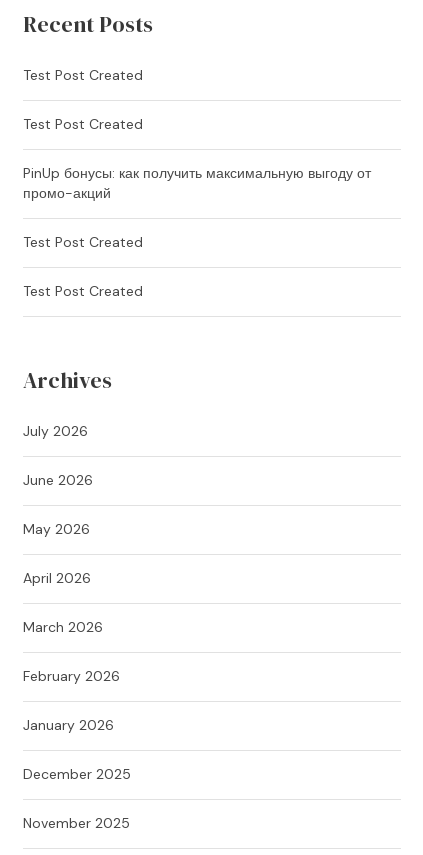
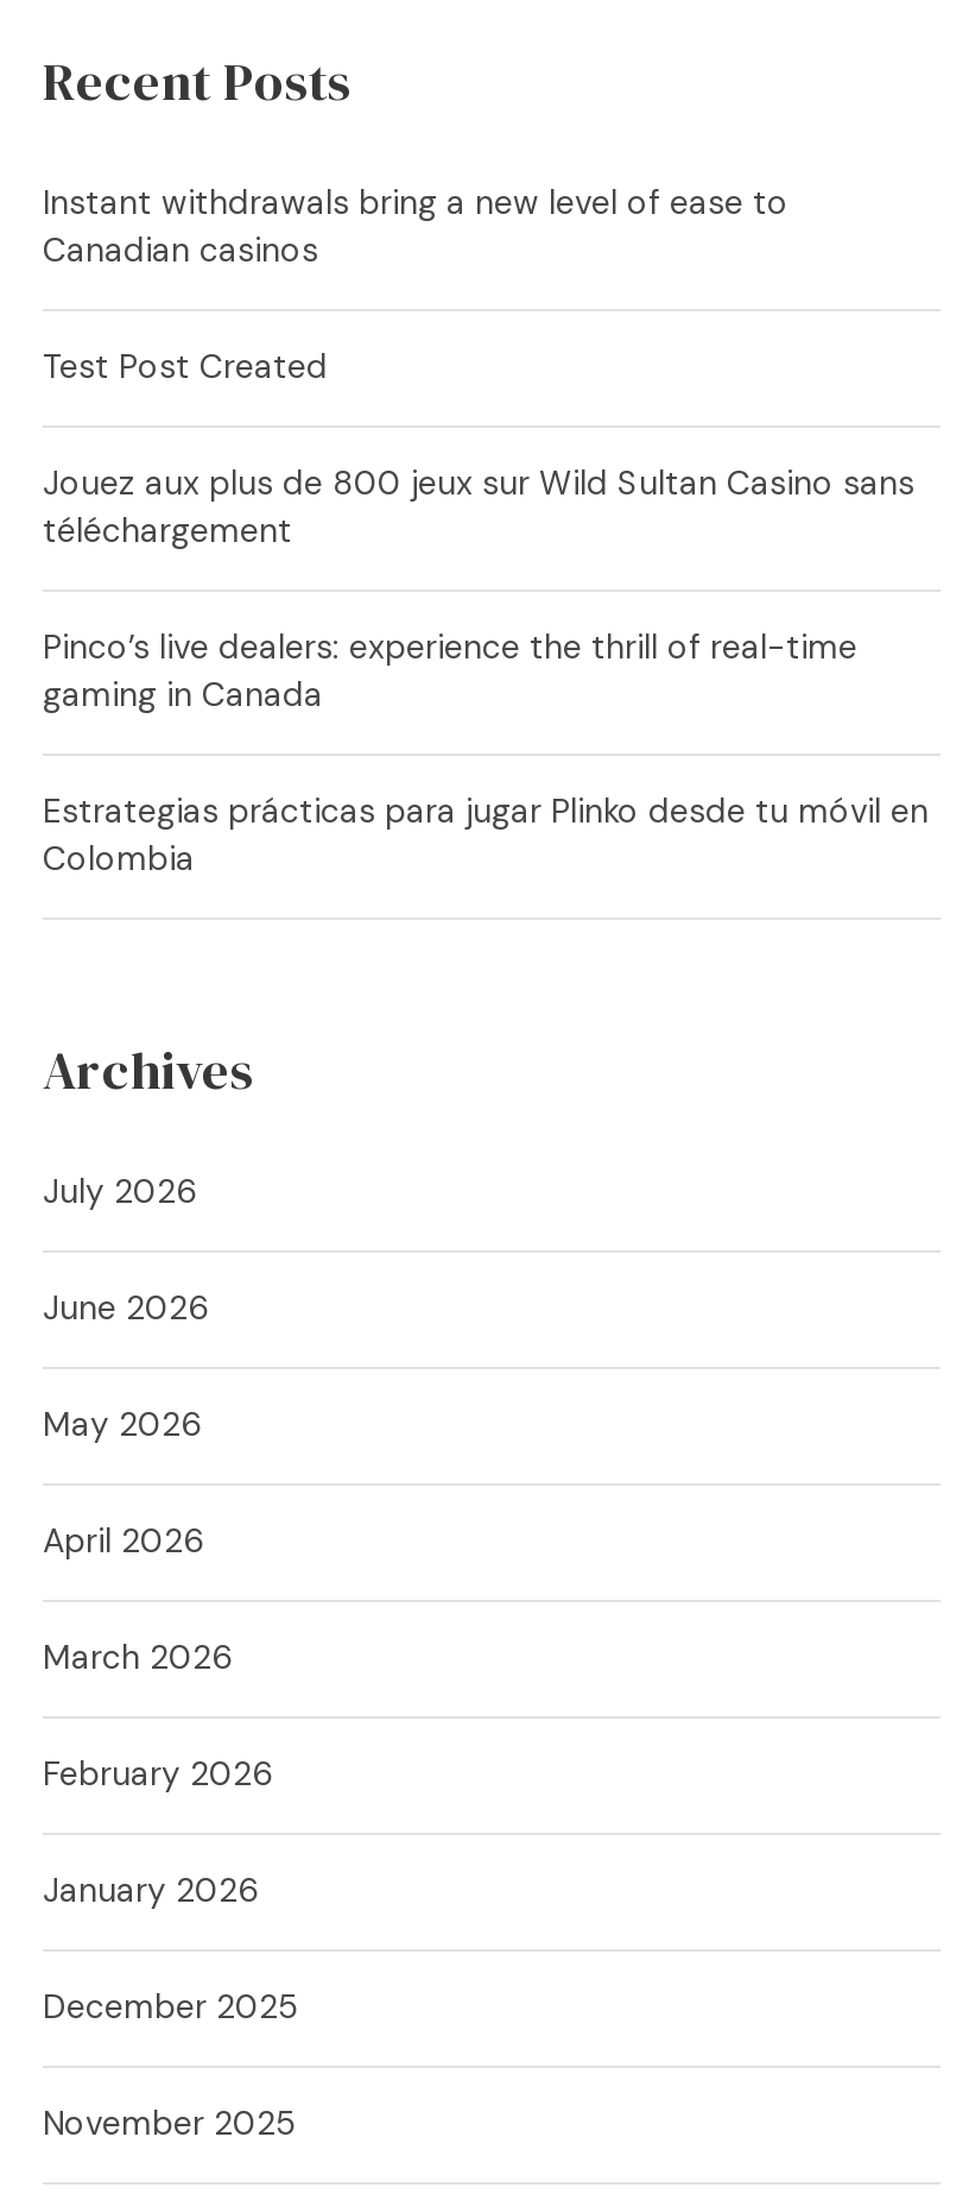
none -> [43,181,788,271] Instant withdrawals bring a new level of ease to | Canadian casinos
[23,115,371,300] Test Post Created | PinUp бонусы: как получить максимальную выгоду от | промо-акций | Test Post Created | Test Post Created -> [43,461,929,880] Jouez aux plus de 800 jeux sur Wild Sultan Casino sans | téléchargement | Pinco’s live dealers: experience the thrill of real-time | gaming in Canada | Estrategias prácticas para jugar Plinko desde tu móvil en | Colombia

